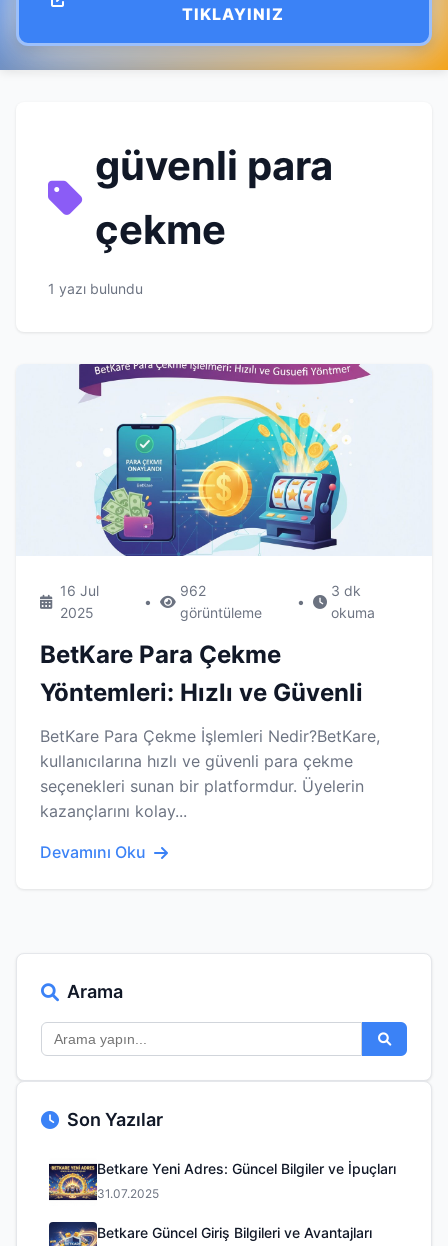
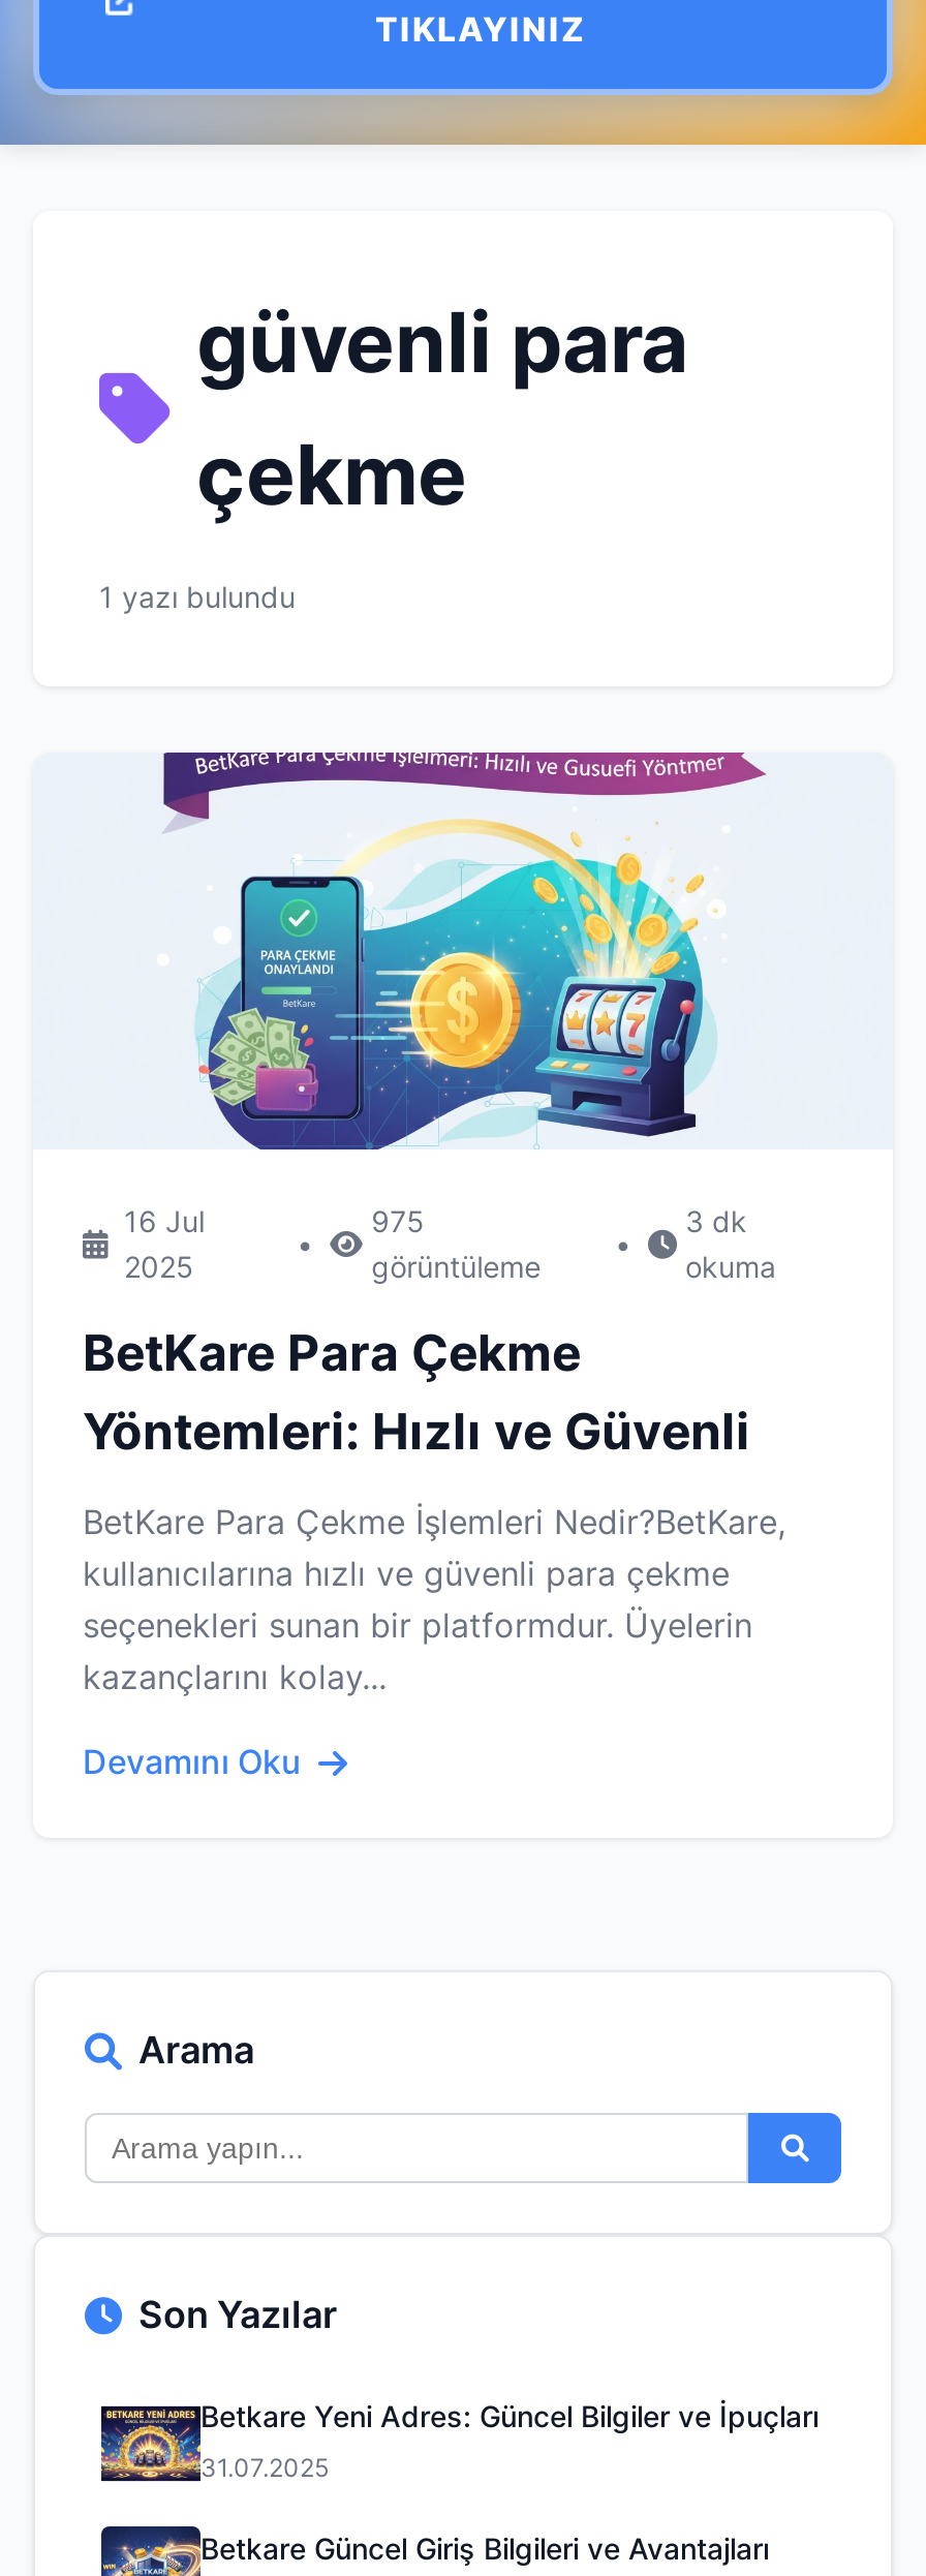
[180,582,206,599] 962 -> [371,1203,425,1238] 975

